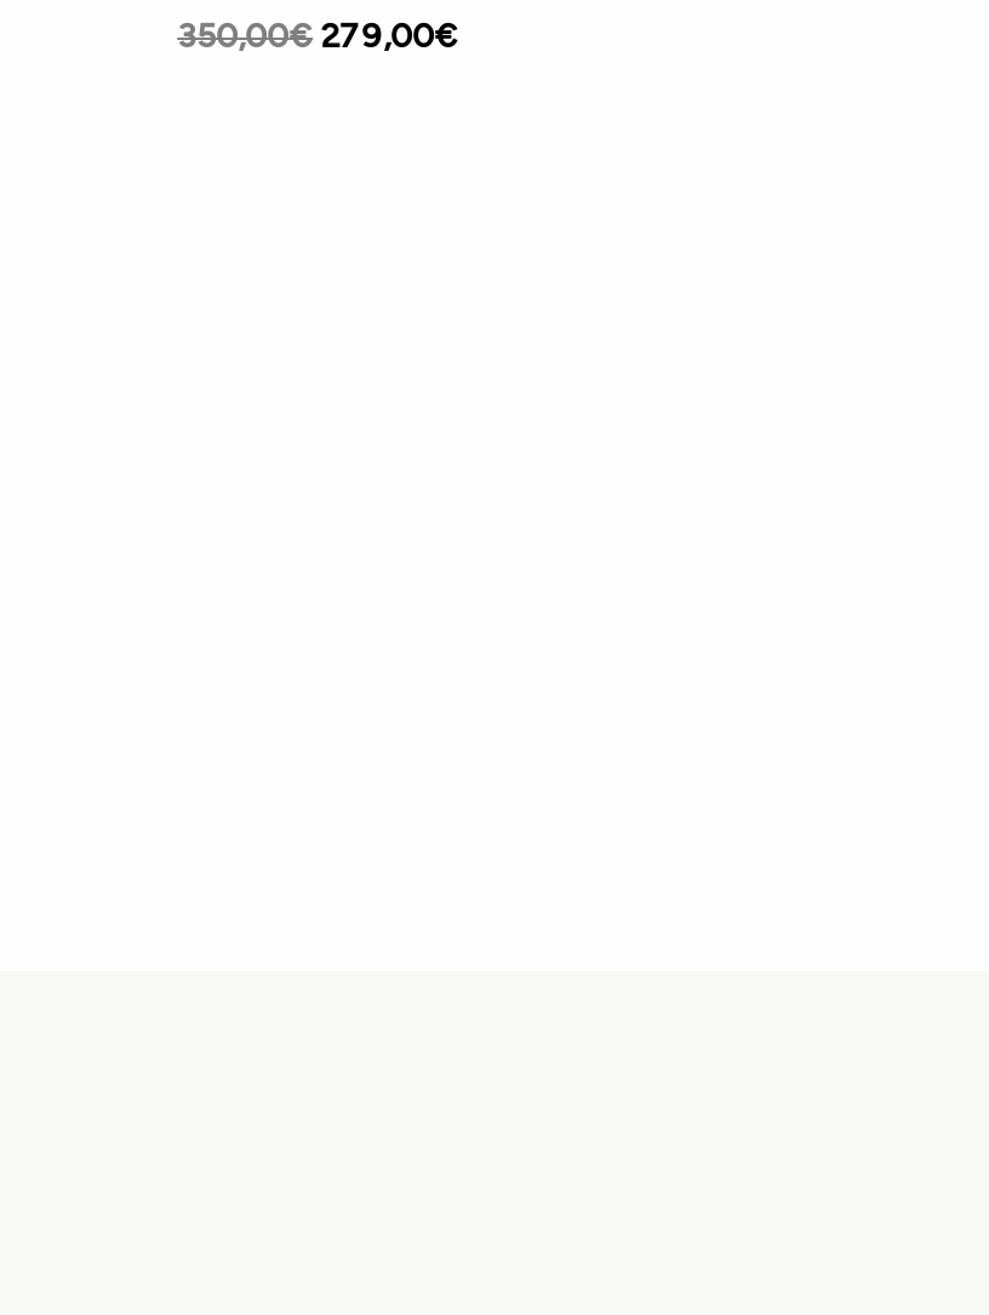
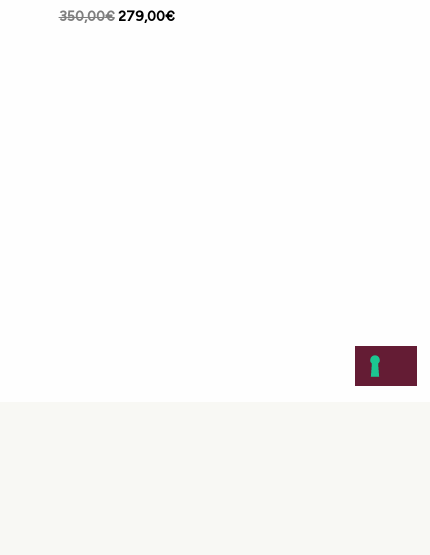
none -> [354,345,418,387] [image]

